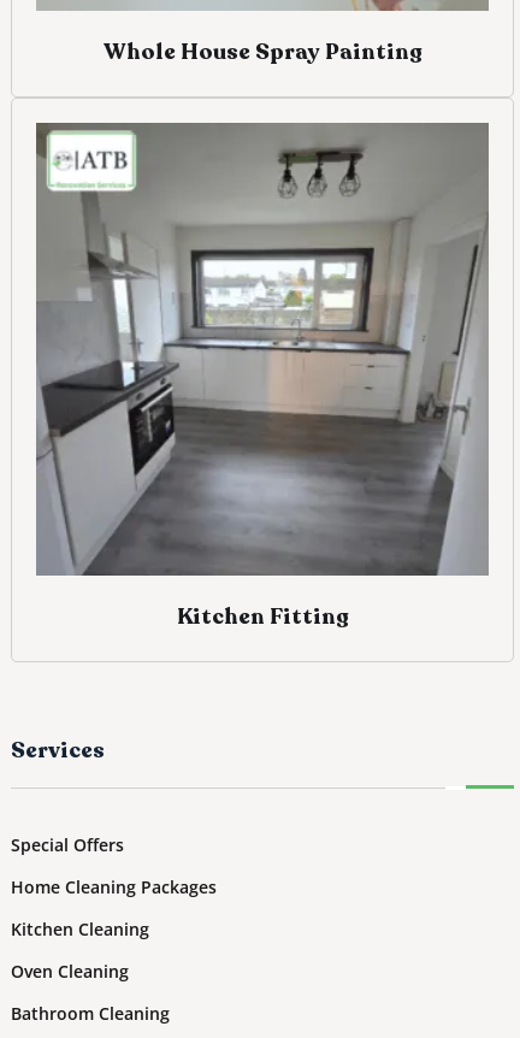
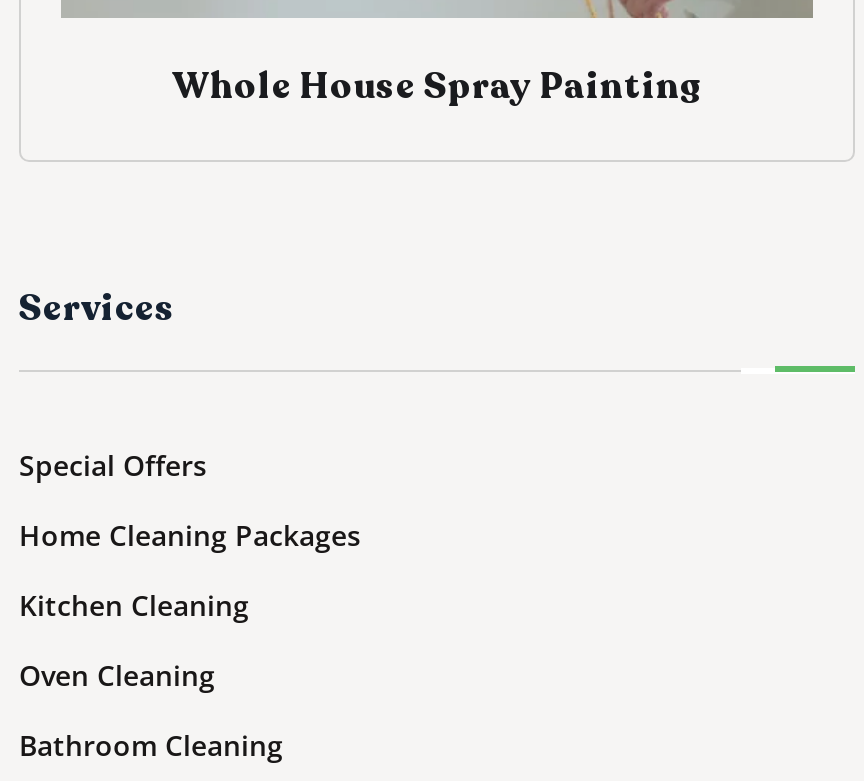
[36,122,487,631] [image] | Kitchen Fitting -> none

